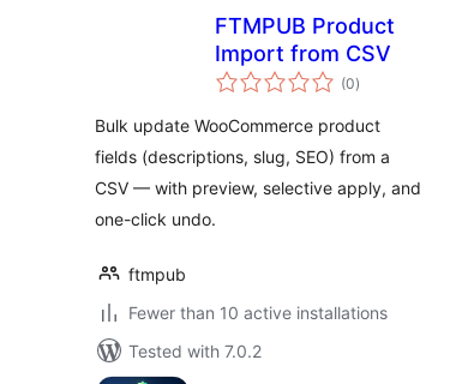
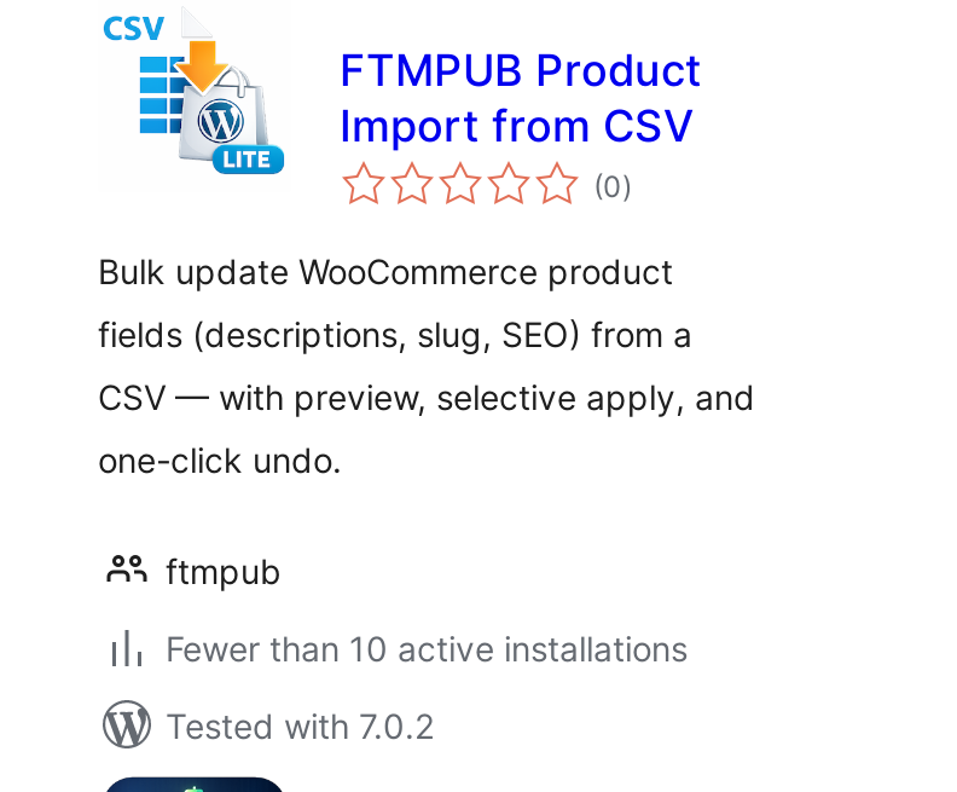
none -> [100,13,286,178] [image]

